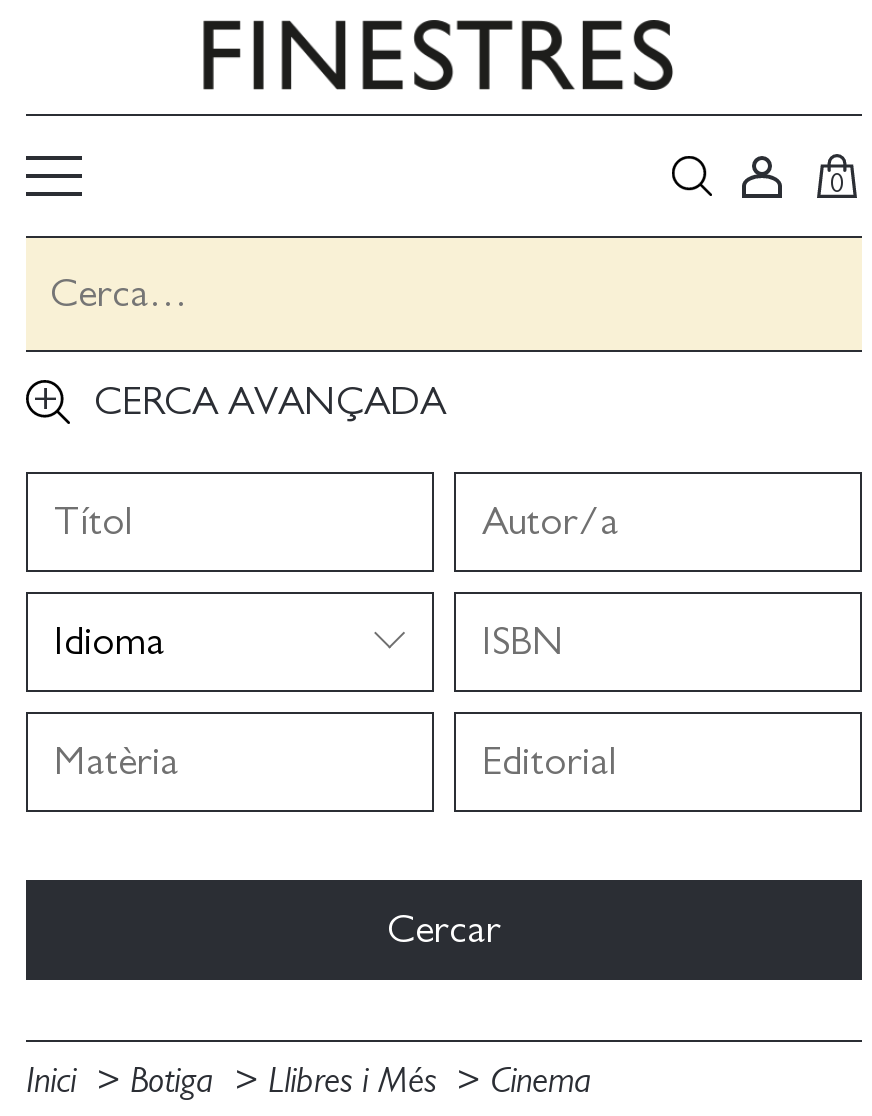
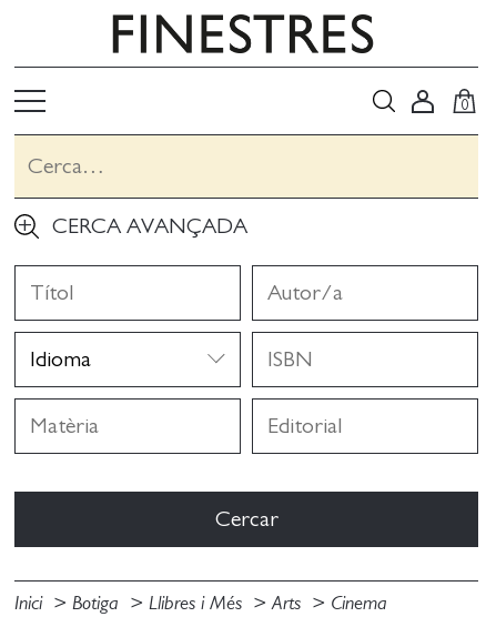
none -> [272,594,306,614] Arts

